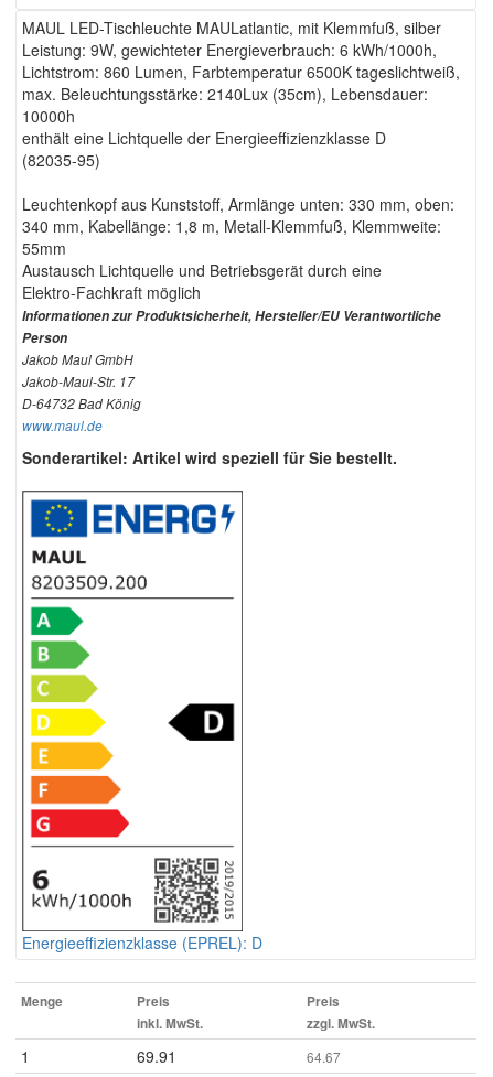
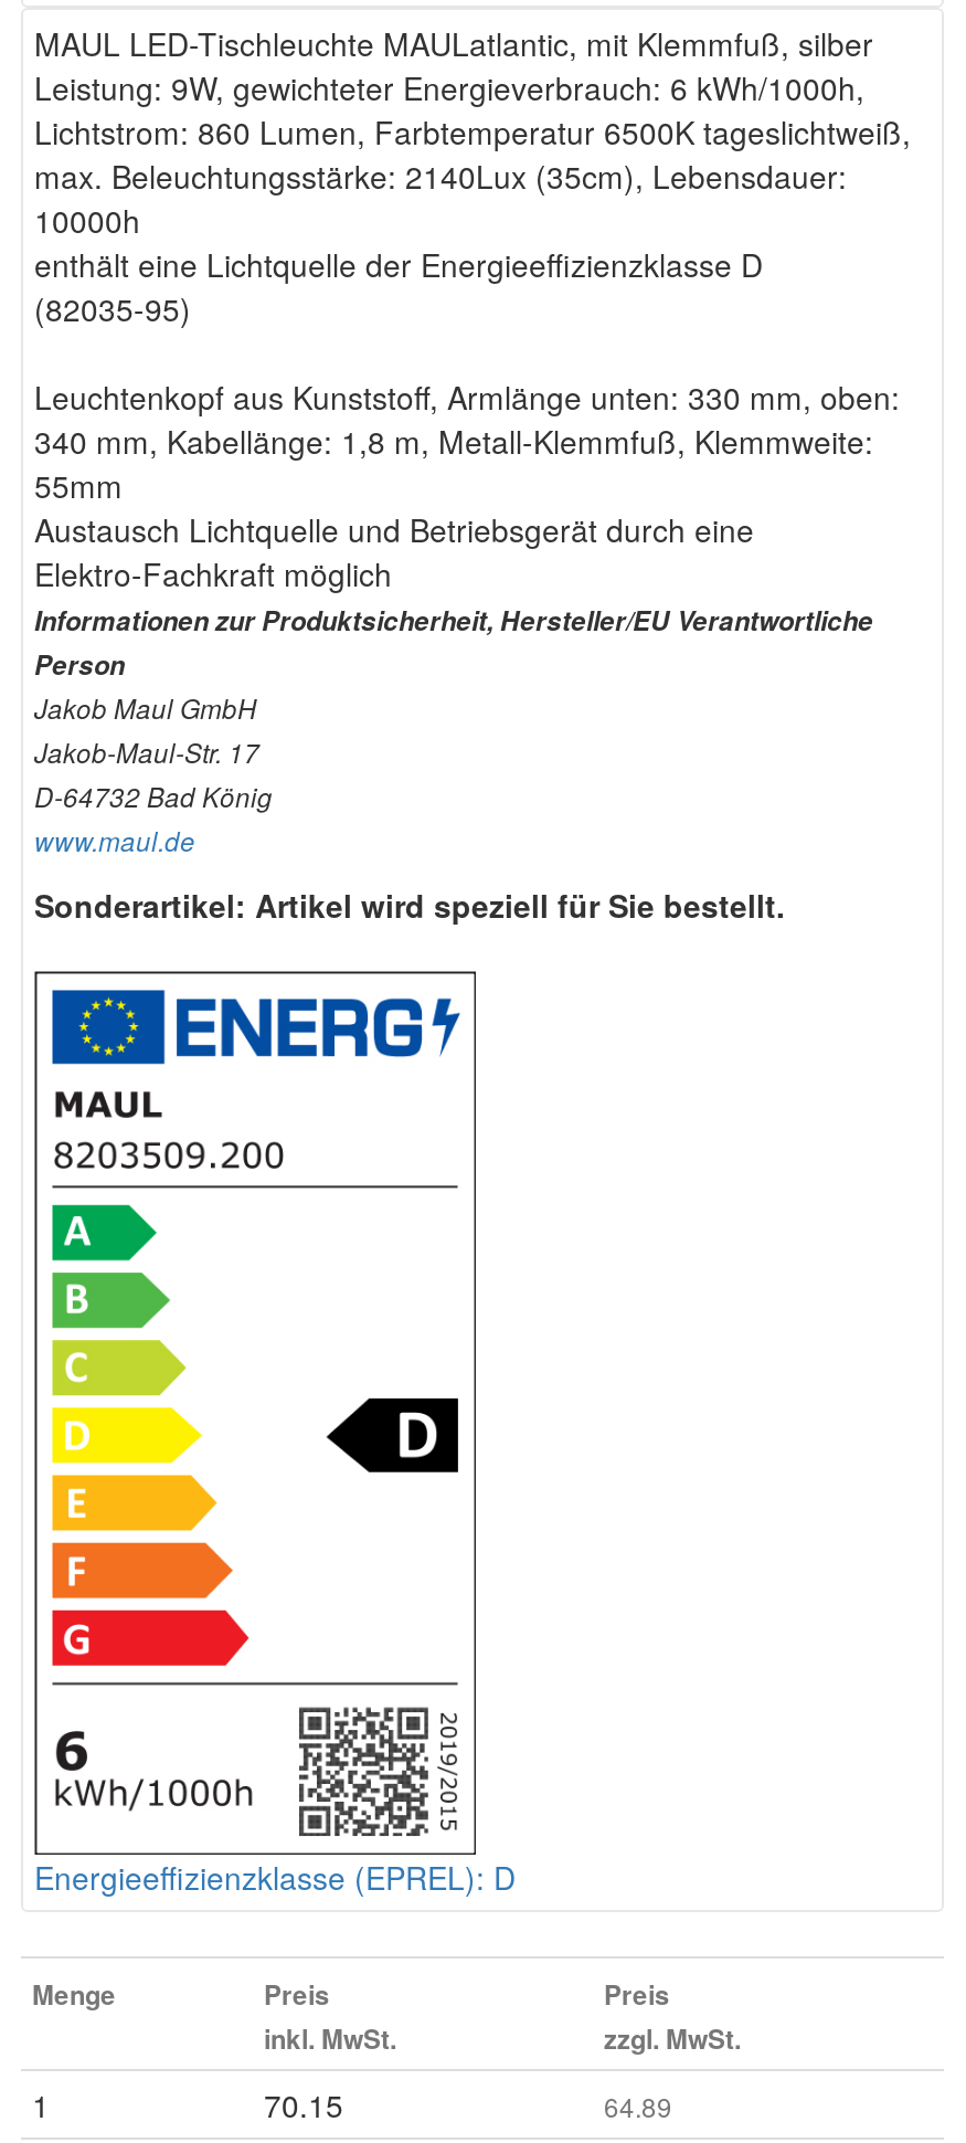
[137,1045,176,1067] 69.91 -> [264,2082,343,2126] 70.15
[307,1047,341,1066] 64.67 -> [604,2087,672,2124] 64.89

